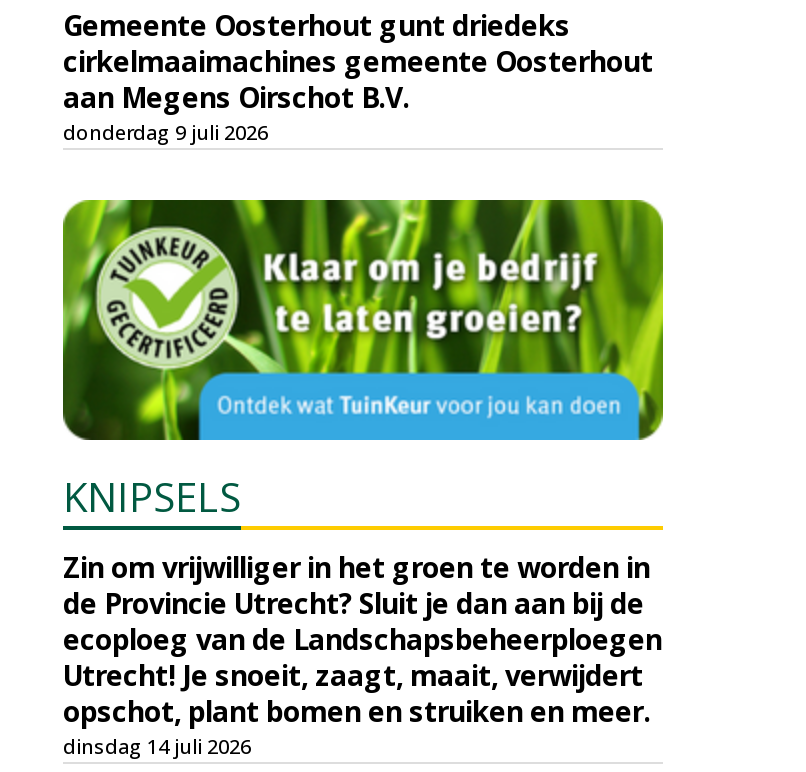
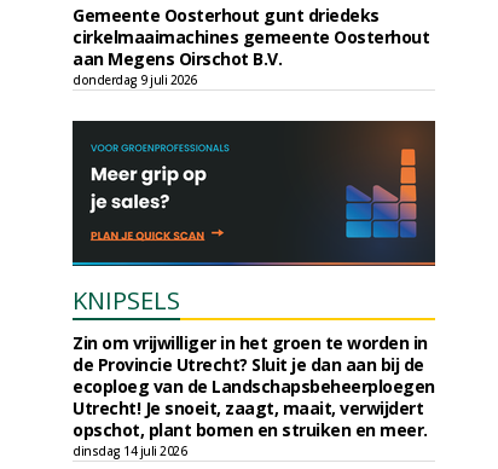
[61,198,665,442] [image] -> [71,120,436,267] [image]

